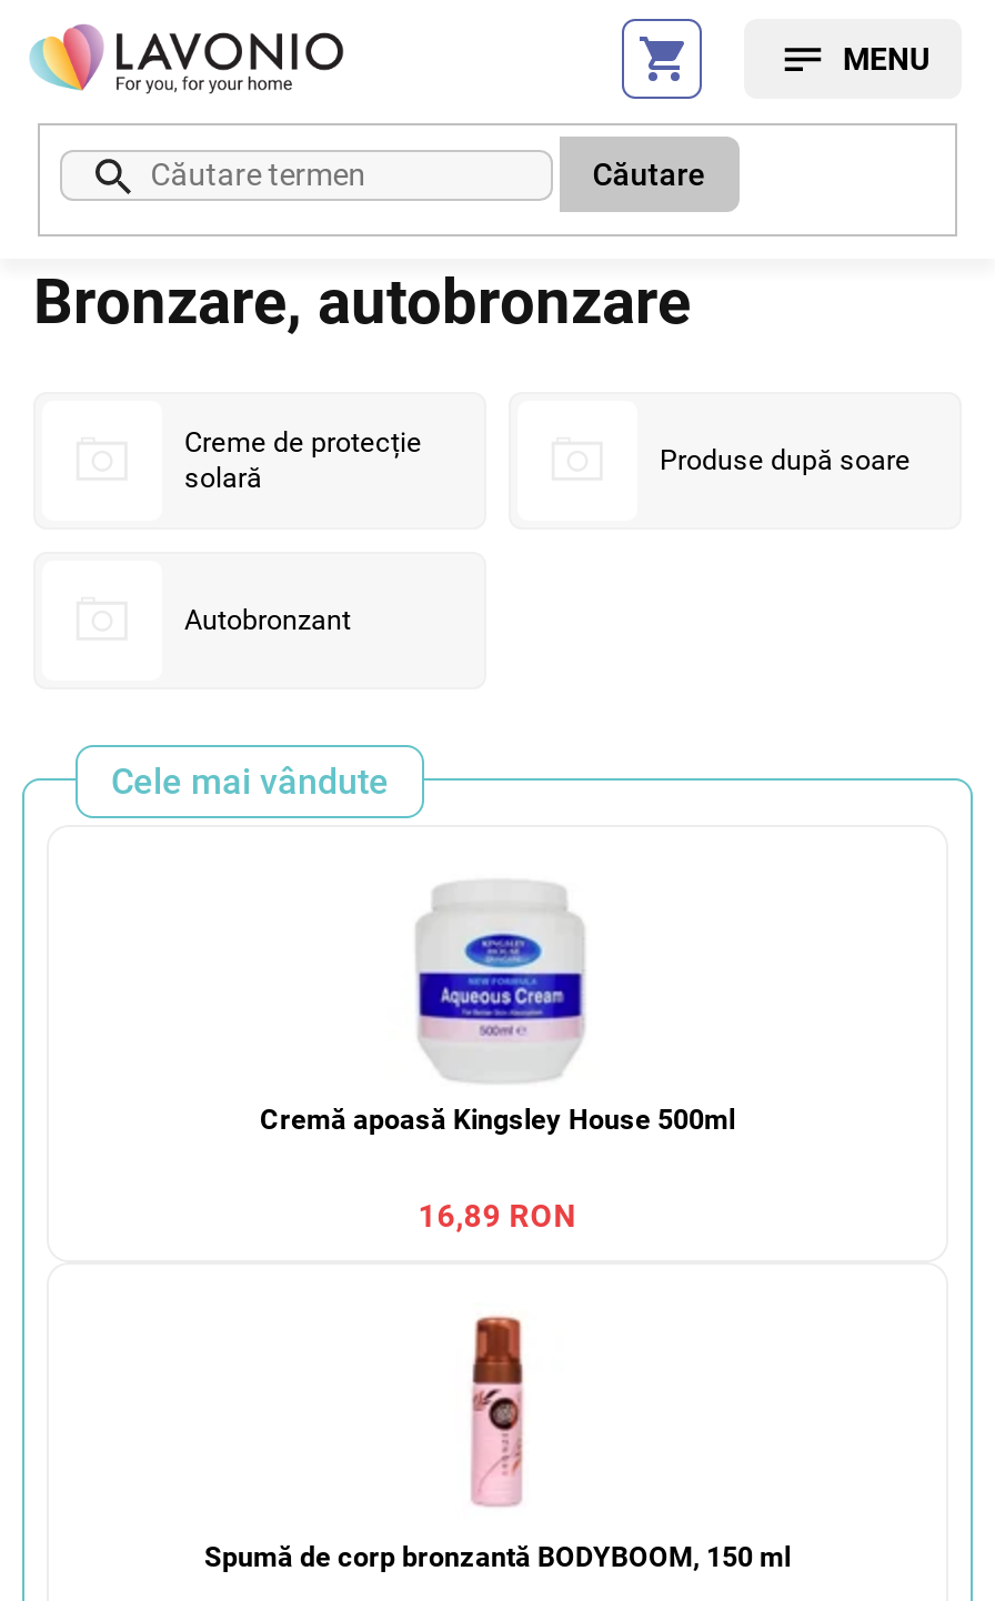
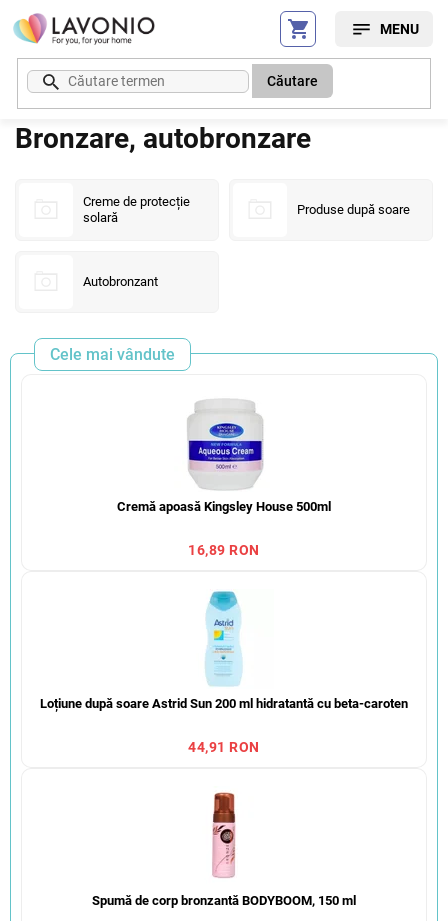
none -> [40,590,408,755] [image] | Loțiune după soare Astrid Sun 200 ml hidratantă cu beta-caroten | 44,91 RON

